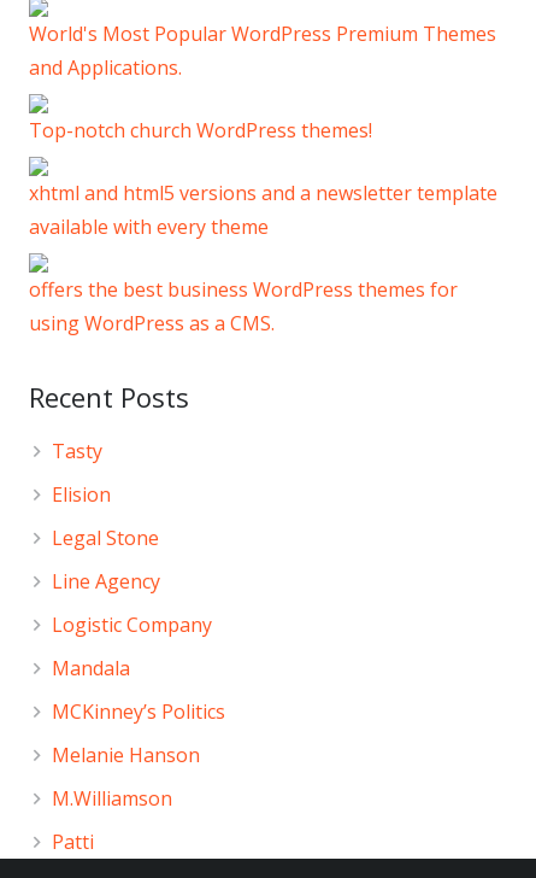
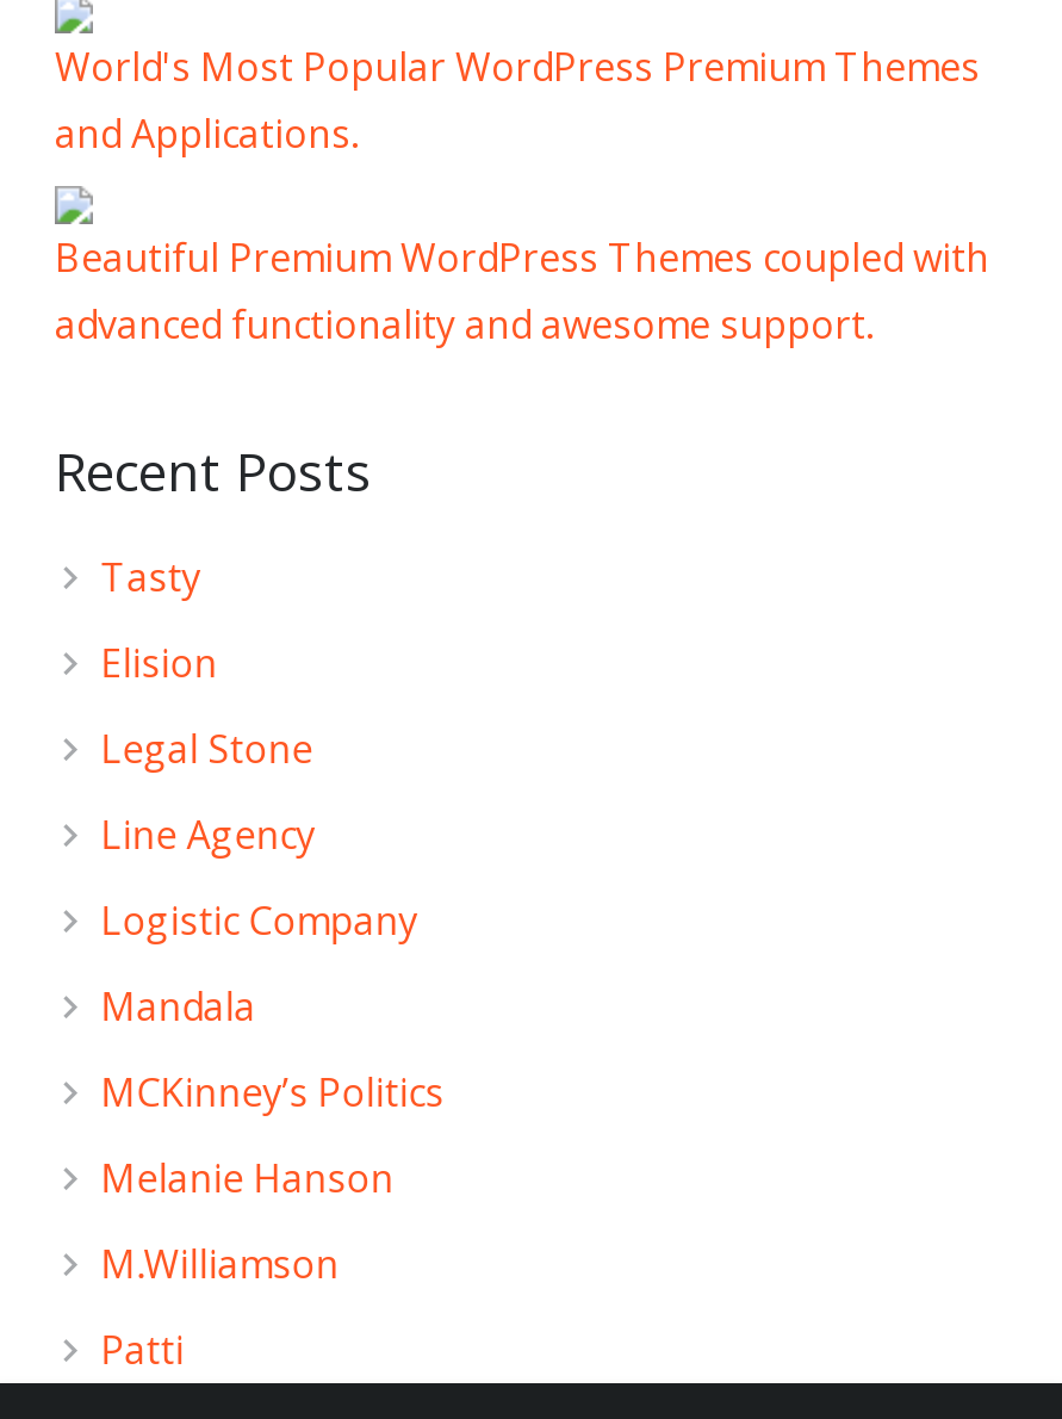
[29,116,497,336] Top-notch church WordPress themes! | xhtml and html5 versions and a newsletter template | available with every theme | offers the best business WordPress themes for | using WordPress as a CMS. -> [55,230,989,349] Beautiful Premium WordPress Themes coupled with | advanced functionality and awesome support.

